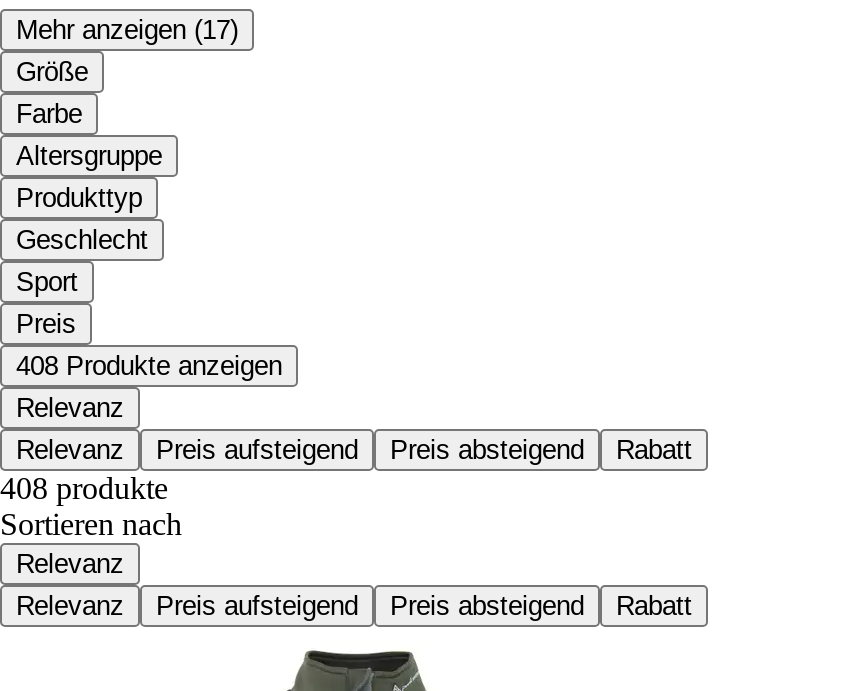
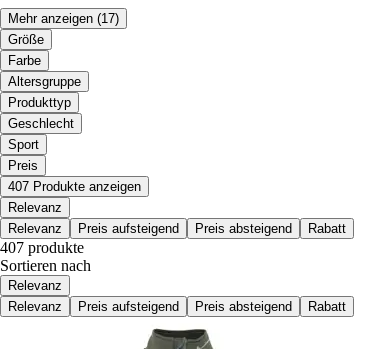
[16,350,282,380] 408 Produkte anzeigen -> [8,179,141,194] 407 Produkte anzeigen
[0,470,168,504] 408 produkte -> [0,239,84,256] 407 produkte

